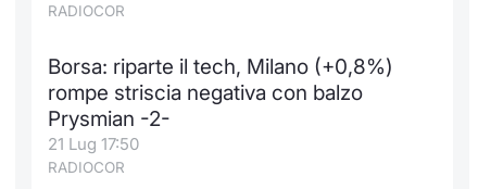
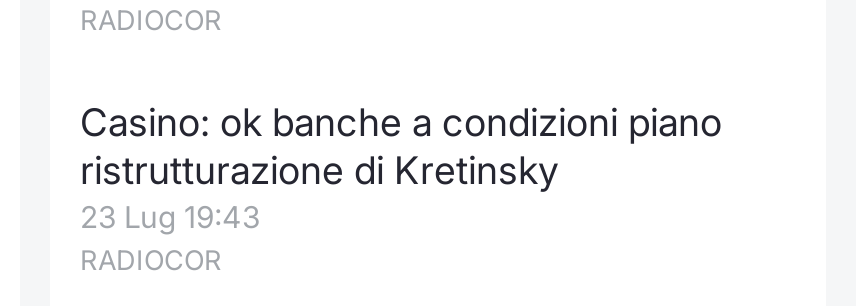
[48,54,393,154] Borsa: riparte il tech, Milano (+0,8%) | rompe striscia negativa con balzo | Prysmian -2- | 21 Lug 17:50 -> [80,100,722,236] Casino: ok banche a condizioni piano | ristrutturazione di Kretinsky | 23 Lug 19:43

